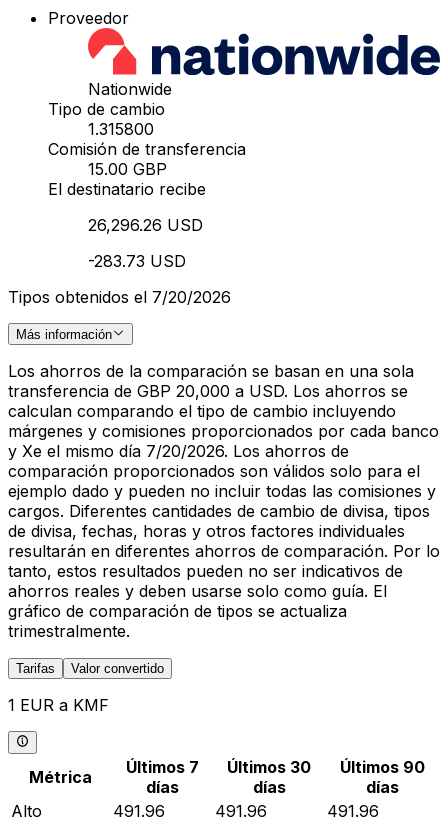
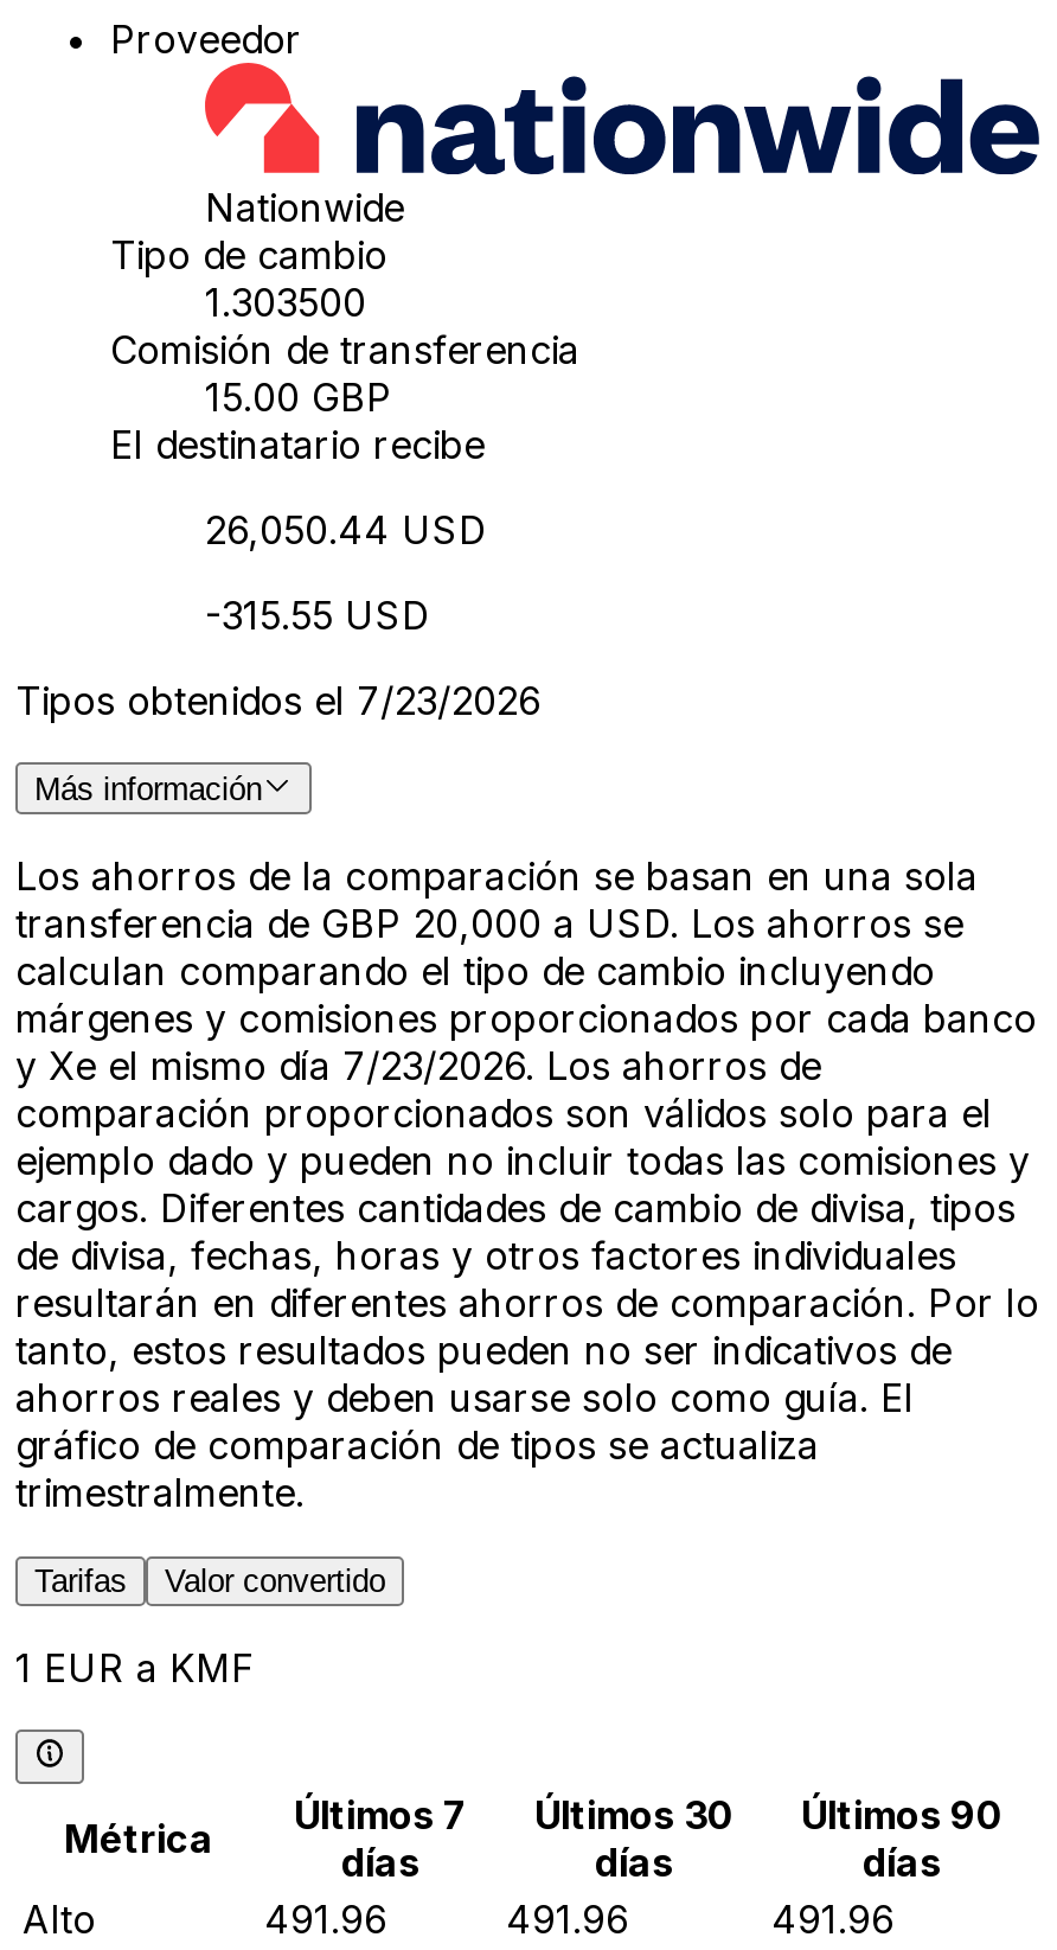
[88,119,154,139] 1.315800 -> [205,279,366,326] 1.303500
[88,215,203,235] 26,296.26 USD -> [205,506,487,554] 26,050.44 USD
[88,251,186,271] -283.73 USD -> [205,592,430,639] -315.55 USD
[8,287,231,307] Tipos obtenidos el 7/20/2026 -> [15,677,542,724] Tipos obtenidos el 7/23/2026
[8,441,349,461] y Xe el mismo día 7/20/2026. Los ahorros de -> [15,1043,821,1090] y Xe el mismo día 7/23/2026. Los ahorros de

